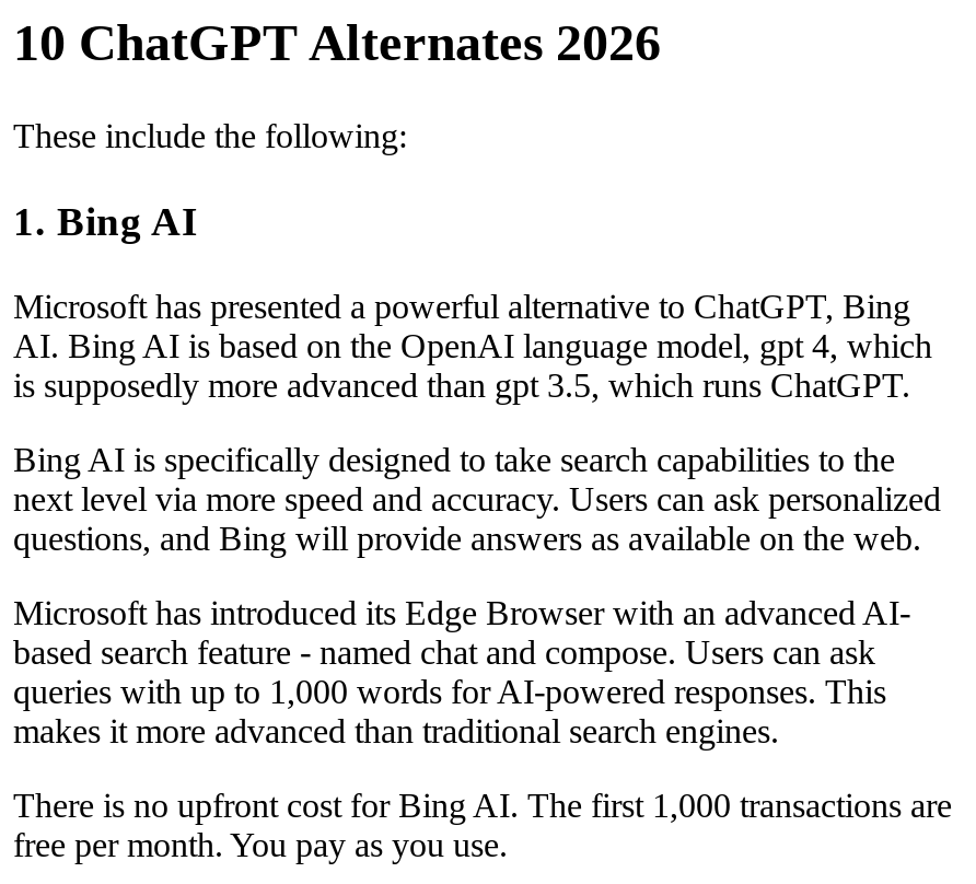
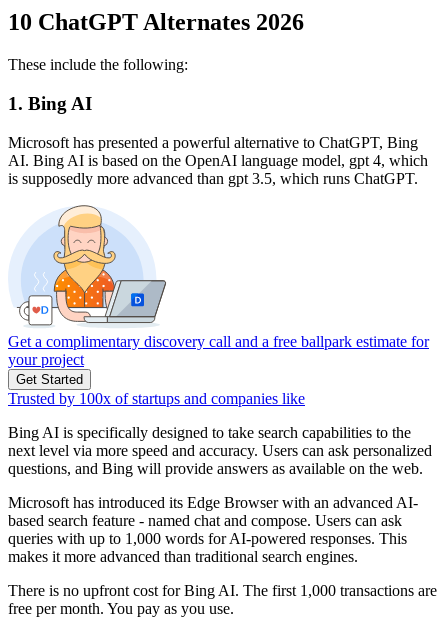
none -> [8,204,429,407] [image] | Get a complimentary discovery call and a free ballpark estimate for | your project | Get Started | Trusted by 100x of startups and companies like

